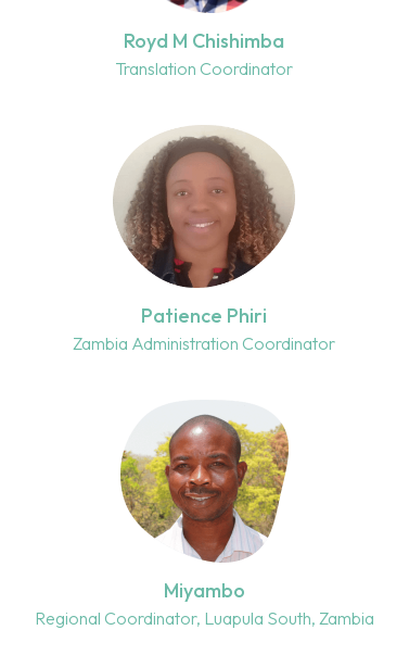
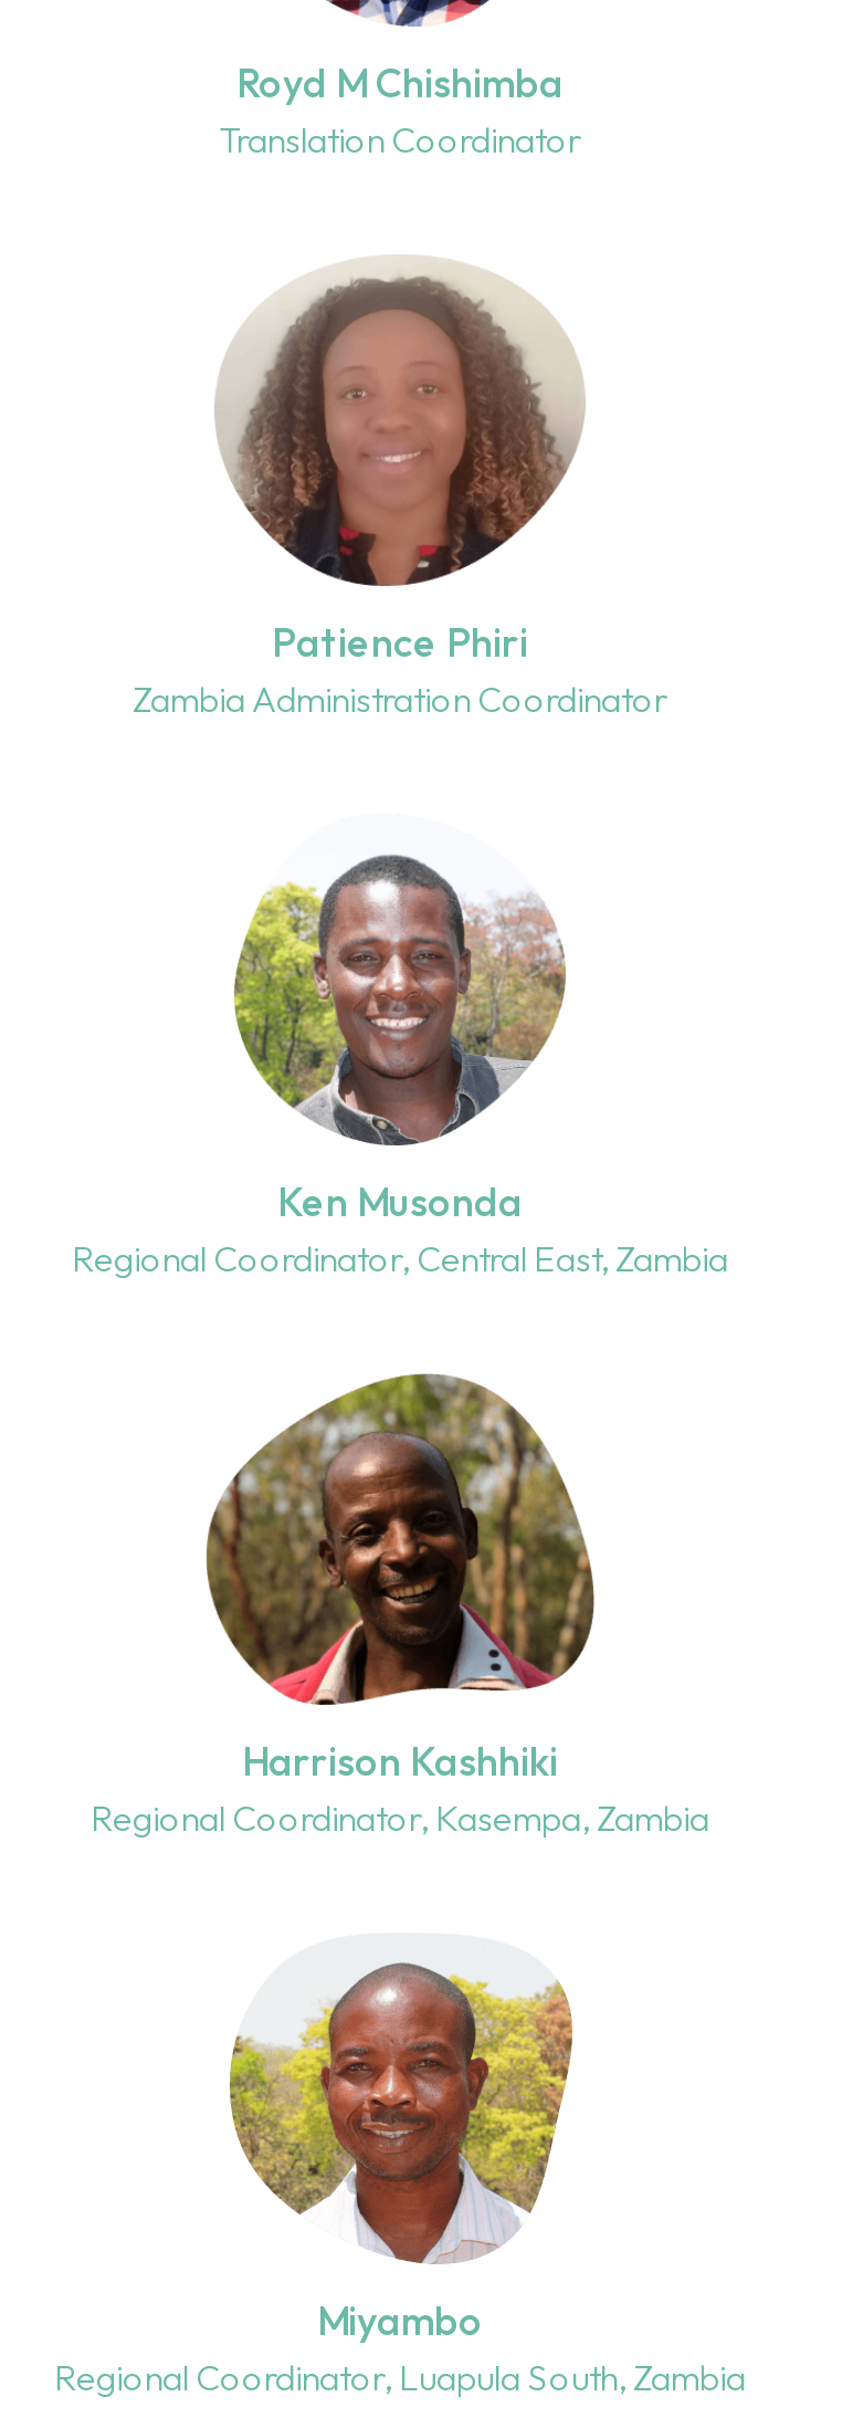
none -> [72,845,728,1280] [image] | Ken Musonda | Regional Coordinator, Central East, Zambia
none -> [91,1373,709,1840] [image] | Harrison Kashhiki | Regional Coordinator, Kasempa, Zambia

